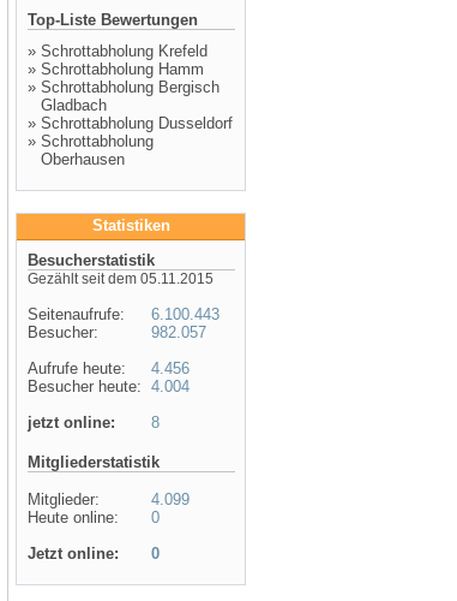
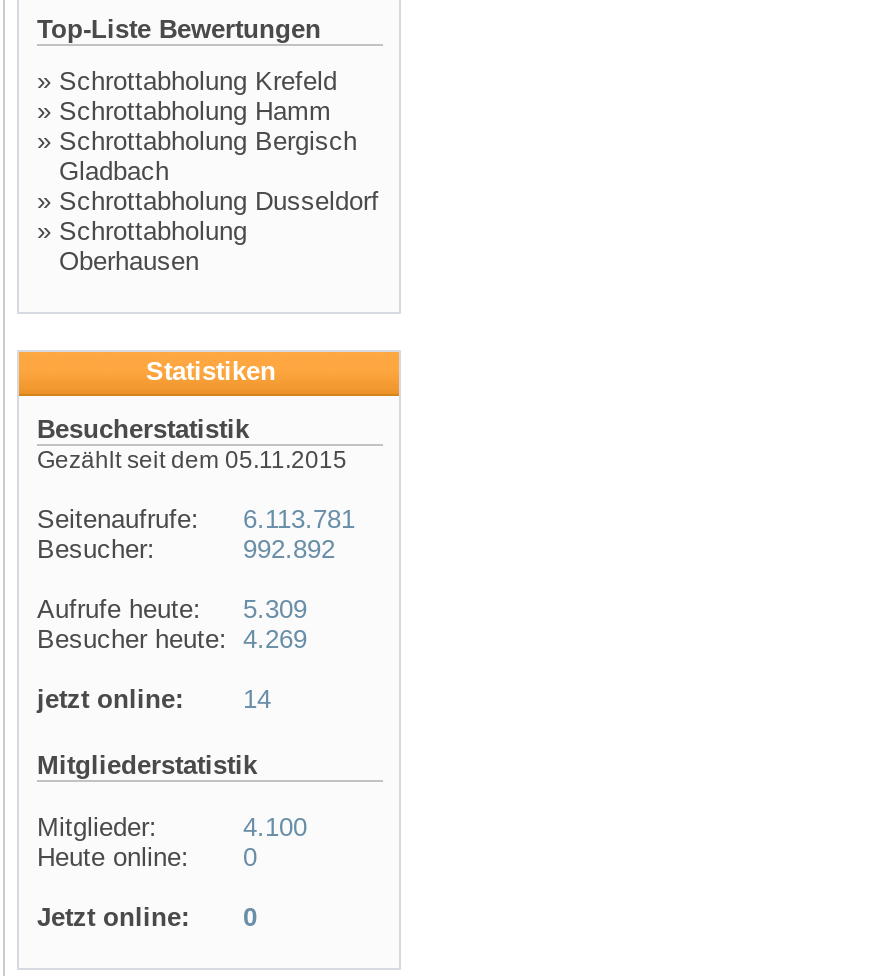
[28,305,220,323] Seitenaufrufe: 6.100.443 -> [37,504,355,534] Seitenaufrufe: 6.113.781
[151,323,206,341] 982.057 -> [243,534,335,564] 992.892
[28,359,190,377] Aufrufe heute: 4.456 -> [37,594,307,624] Aufrufe heute: 5.309
[28,377,190,395] Besucher heute: 4.004 -> [37,624,307,654] Besucher heute: 4.269
[28,413,160,432] jetzt online: 8 -> [37,684,271,714] jetzt online: 14
[151,490,190,508] 4.099 -> [243,812,307,842] 4.100

